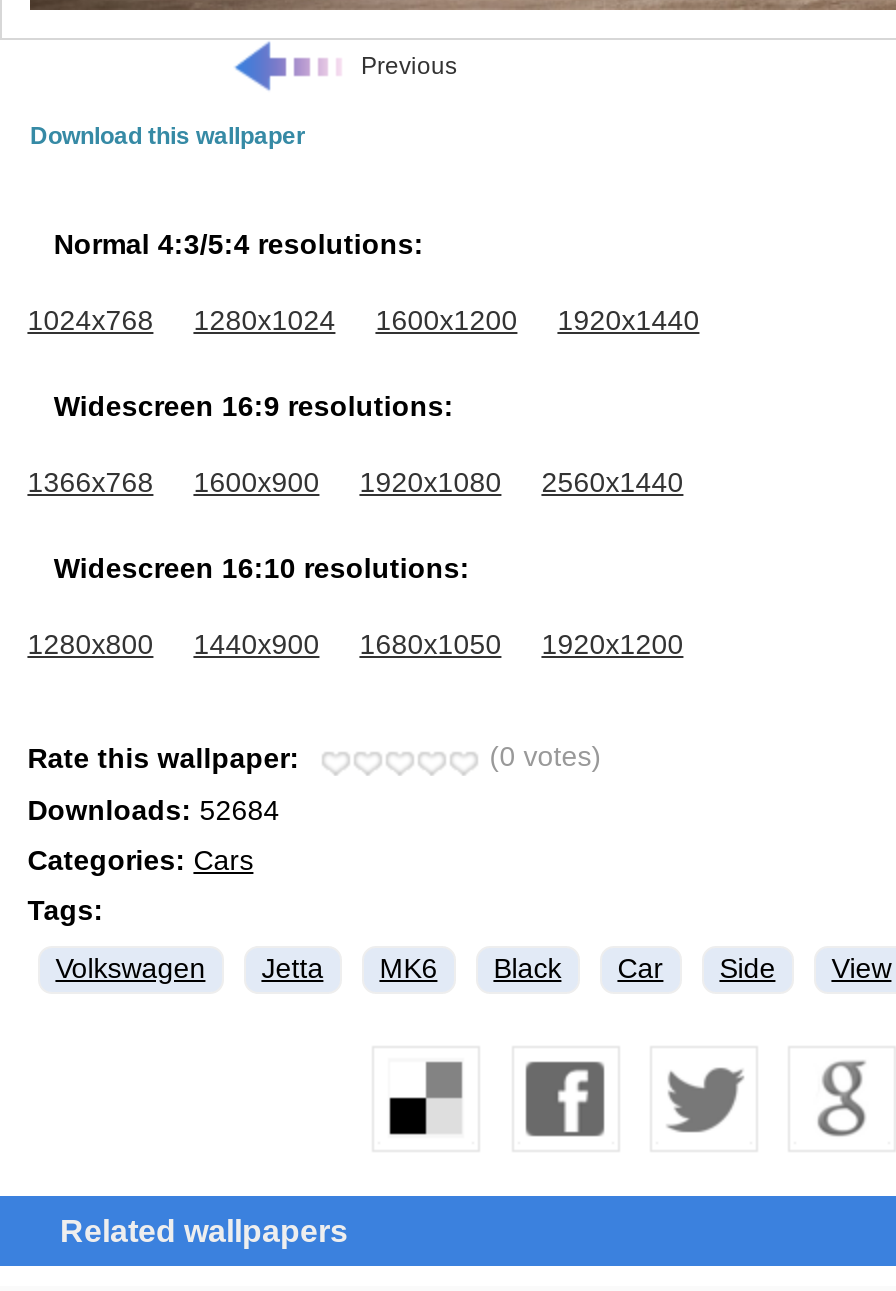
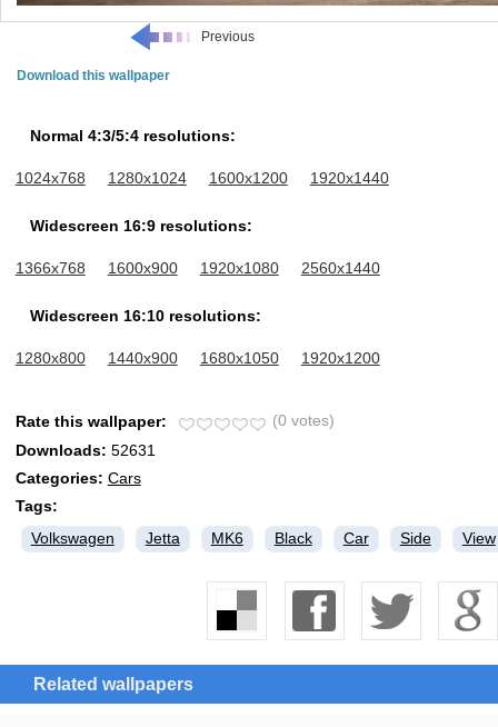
[27,794,279,826] Downloads: 52684 -> [15,441,155,459] Downloads: 52631

